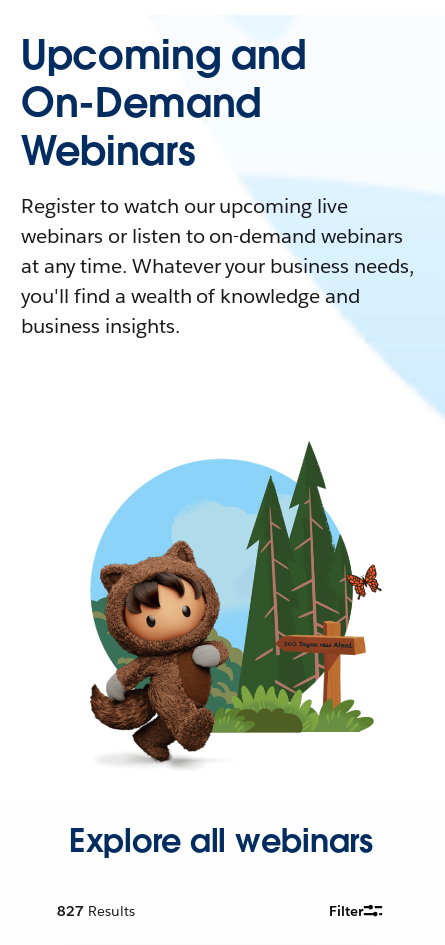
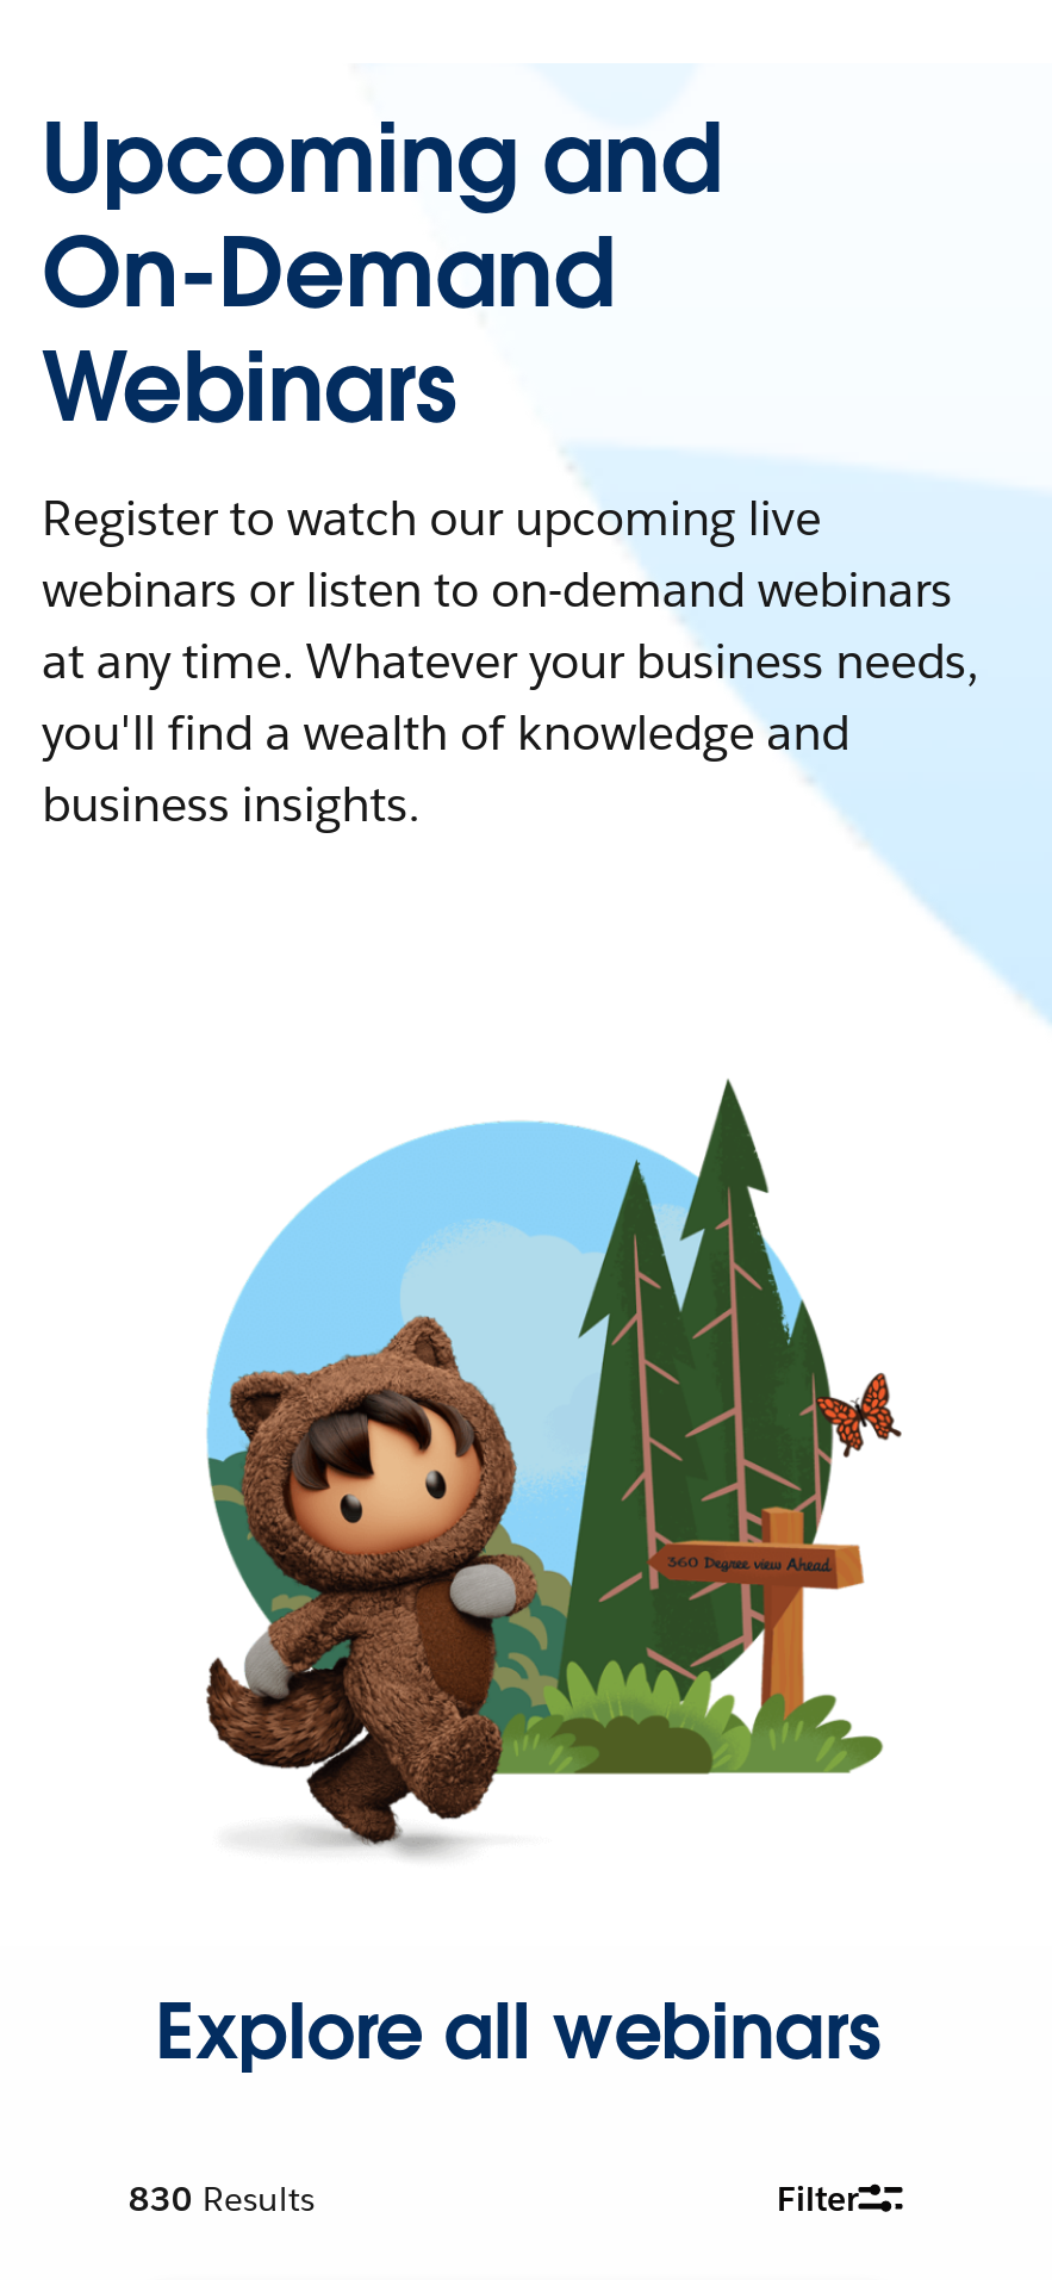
[57,902,135,920] 827 Results -> [129,2177,315,2220] 830 Results

